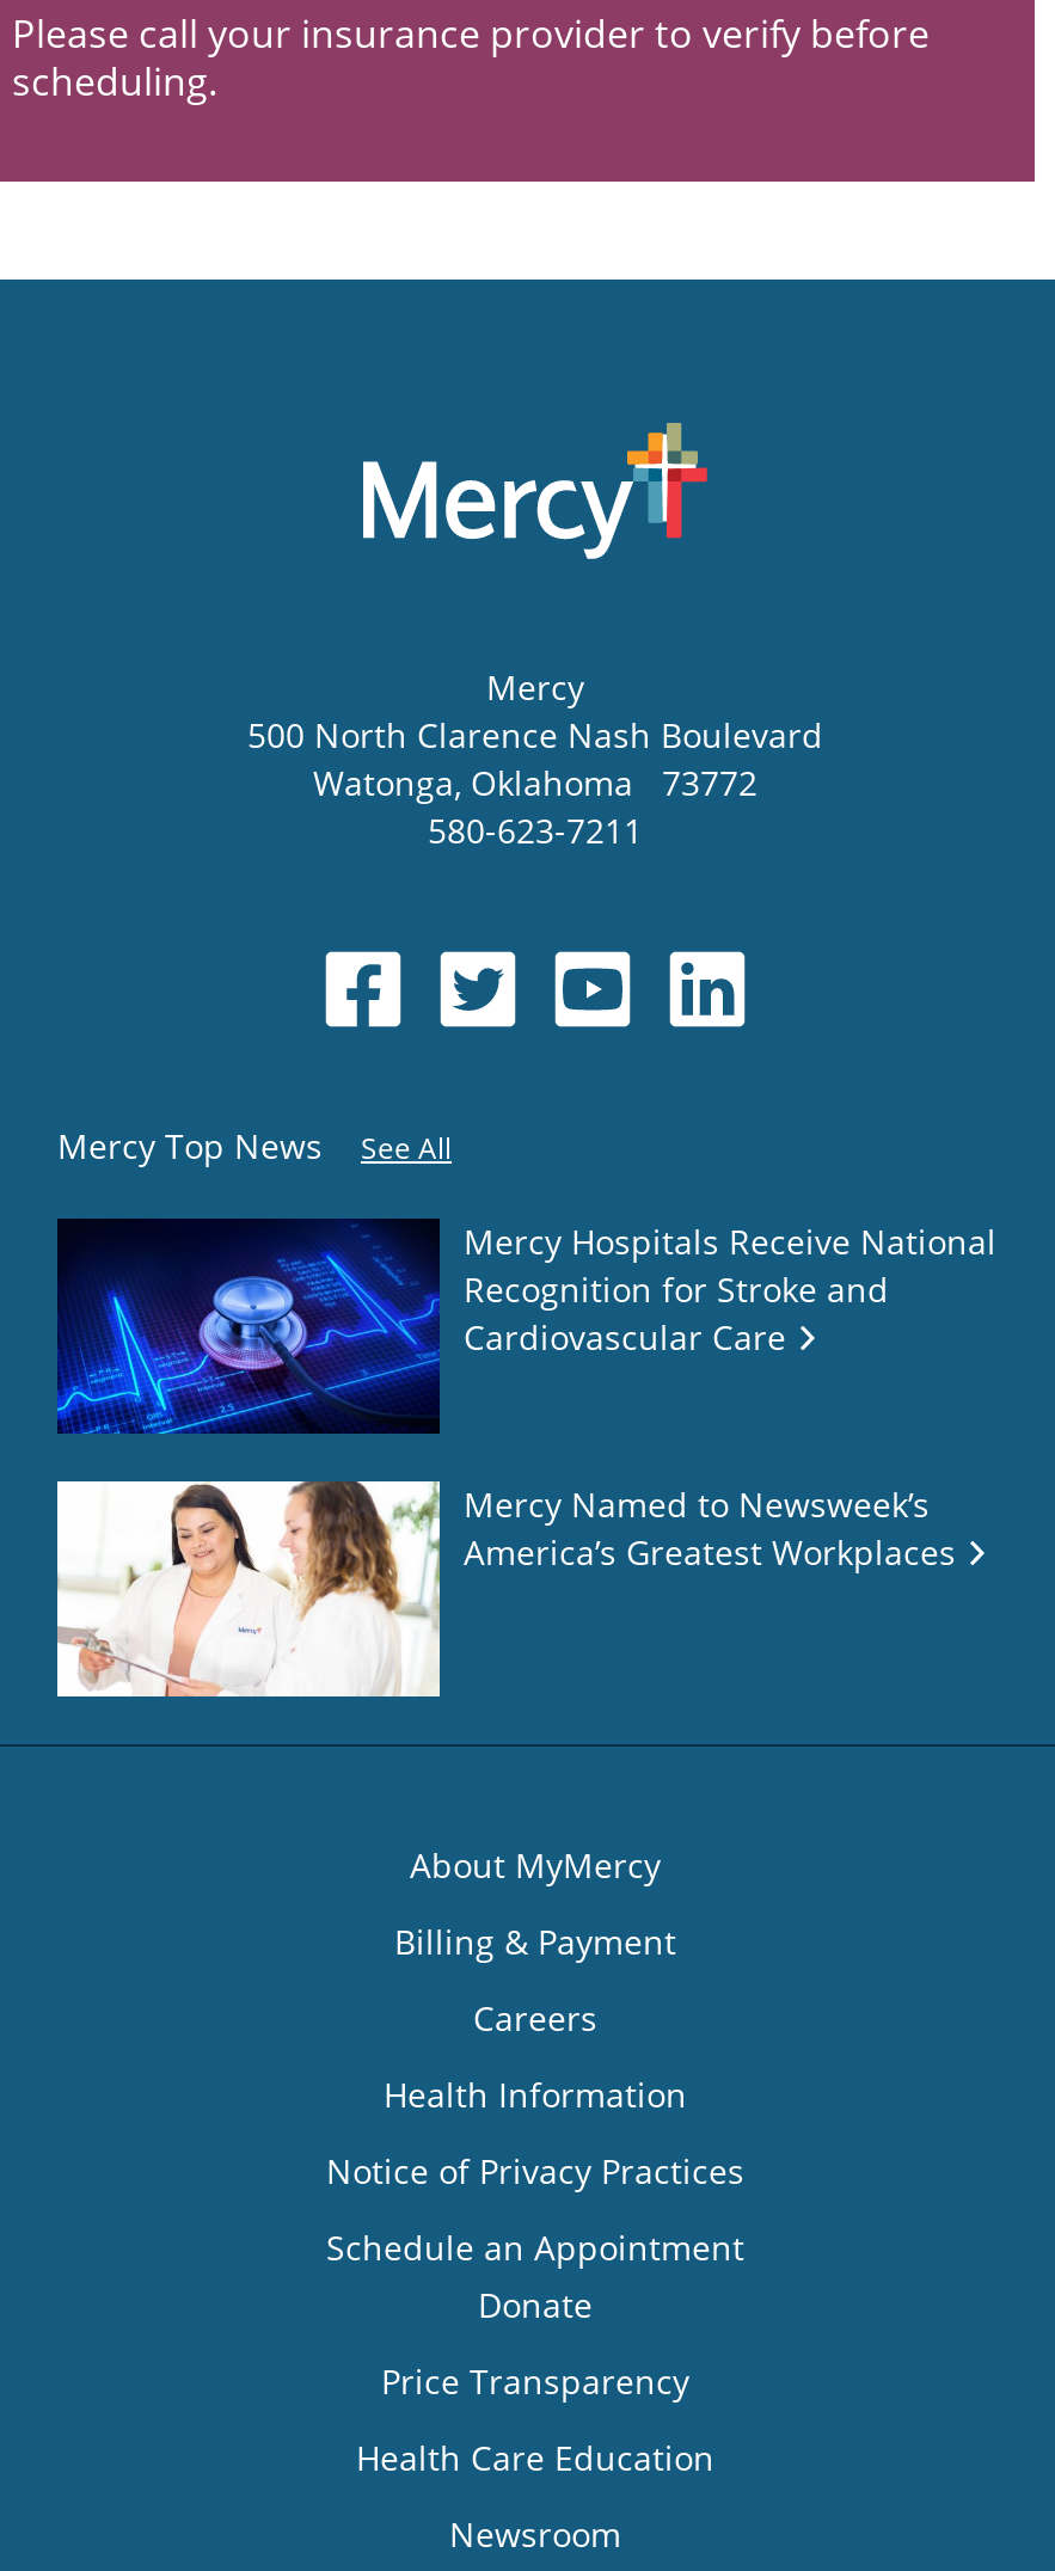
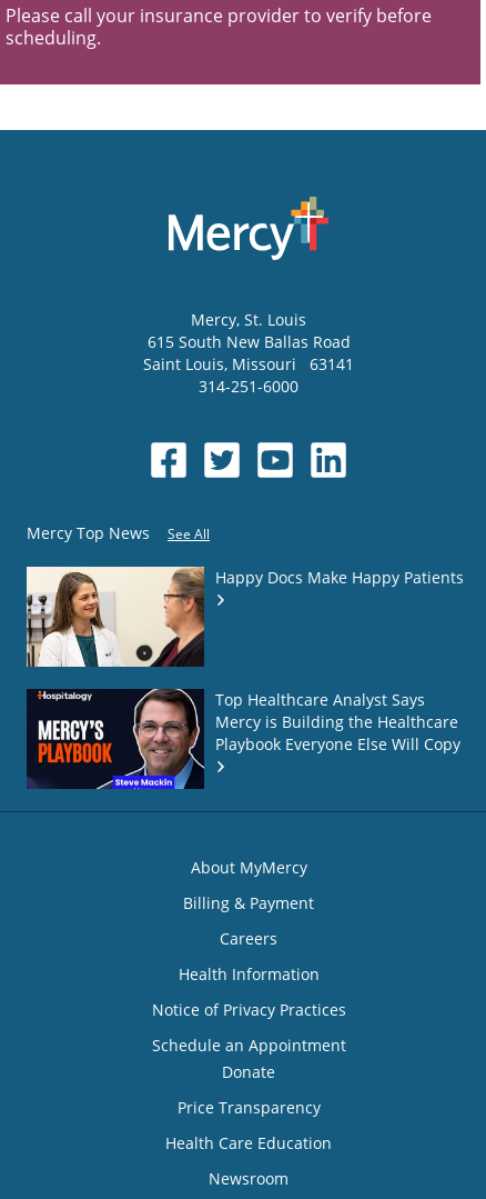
[247,665,823,854] Mercy | 500 North Clarence Nash Boulevard | Watonga, Oklahoma 73772 | 580-623-7211 -> [143,309,354,397] Mercy, St. Louis | 615 South New Ballas Road | Saint Louis, Missouri 63141 | 314-251-6000
[55,1216,996,1436] [image] | Mercy Hospitals Receive National | Recognition for Stroke and | Cardiovascular Care -> [26,566,464,668] [image] | Happy Docs Make Happy Patients
[55,1479,965,1699] [image] | Mercy Named to Newsweek’s | America’s Greatest Workplaces -> [26,688,460,790] [image] | Top Healthcare Analyst Says | Mercy is Building the Healthcare | Playbook Everyone Else Will Copy

